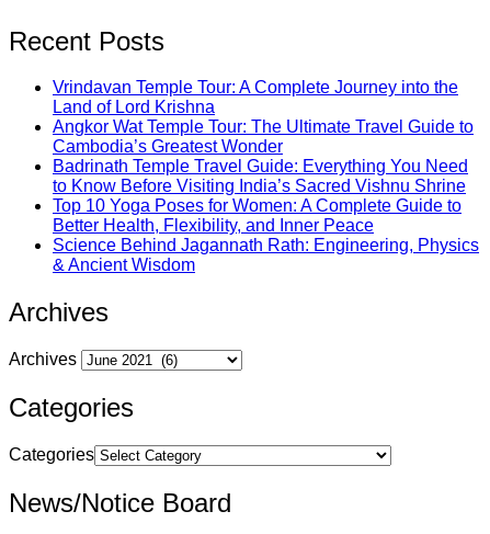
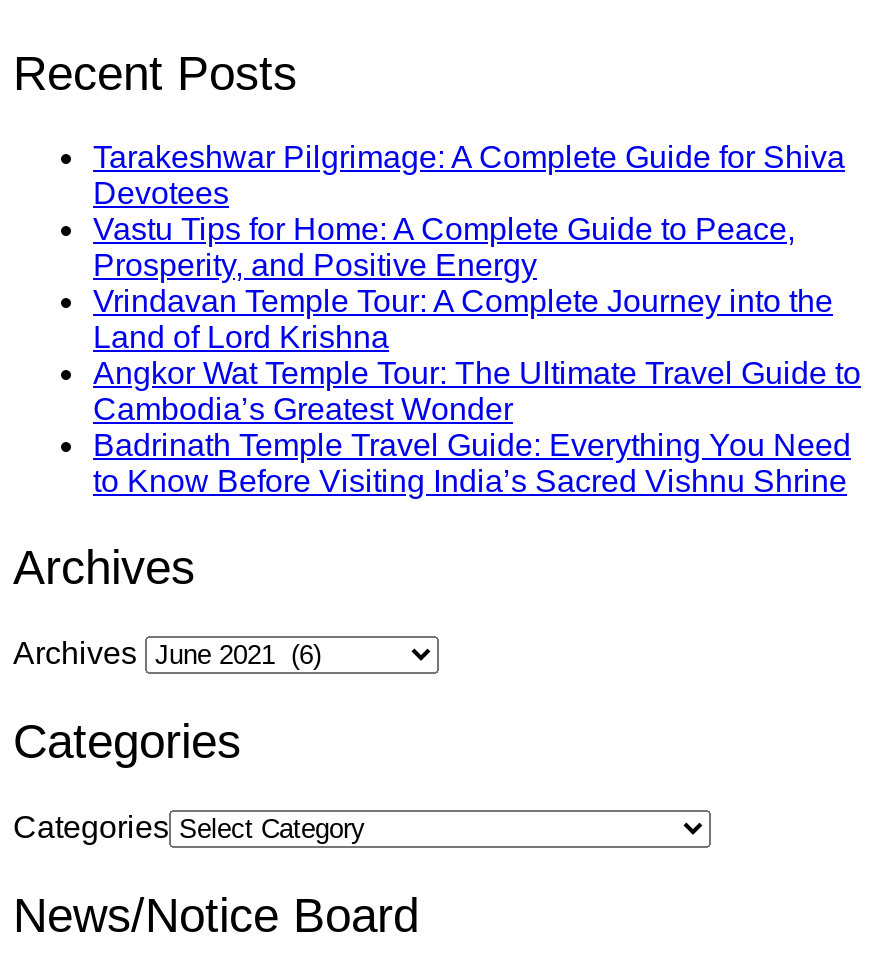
none -> [93,141,845,283] Tarakeshwar Pilgrimage: A Complete Guide for Shiva | Devotees | Vastu Tips for Home: A Complete Guide to Peace, | Prosperity, and Positive Energy
moved [53,78,474,196] -> [93,285,861,499]: Vrindavan Temple Tour: A Complete Journey into the | Land of Lord Krishna | Angkor Wat Temple Tour: The Ultimate Travel Guide to | Cambodia’s Greatest Wonder | Badrinath Temple Travel Guide: Everything You Need | to Know Before Visiting India’s Sacred Vishnu Shrine
[53,197,479,275] Top 10 Yoga Poses for Women: A Complete Guide to | Better Health, Flexibility, and Inner Peace | Science Behind Jagannath Rath: Engineering, Physics | & Ancient Wisdom -> none

